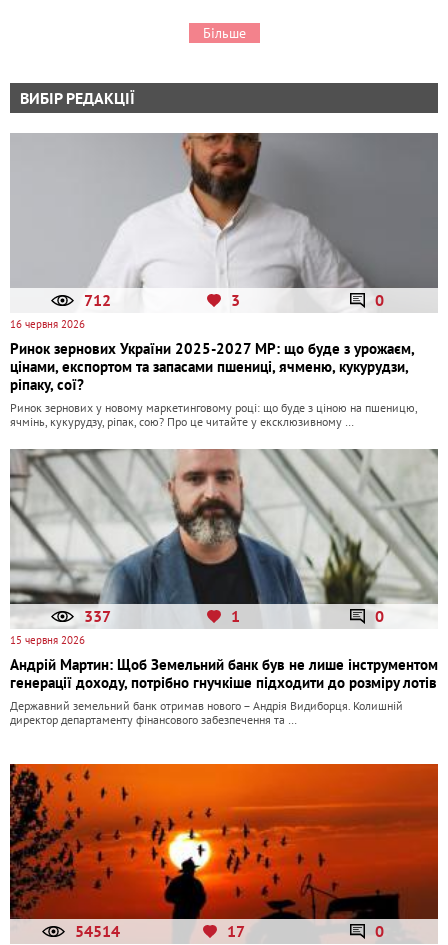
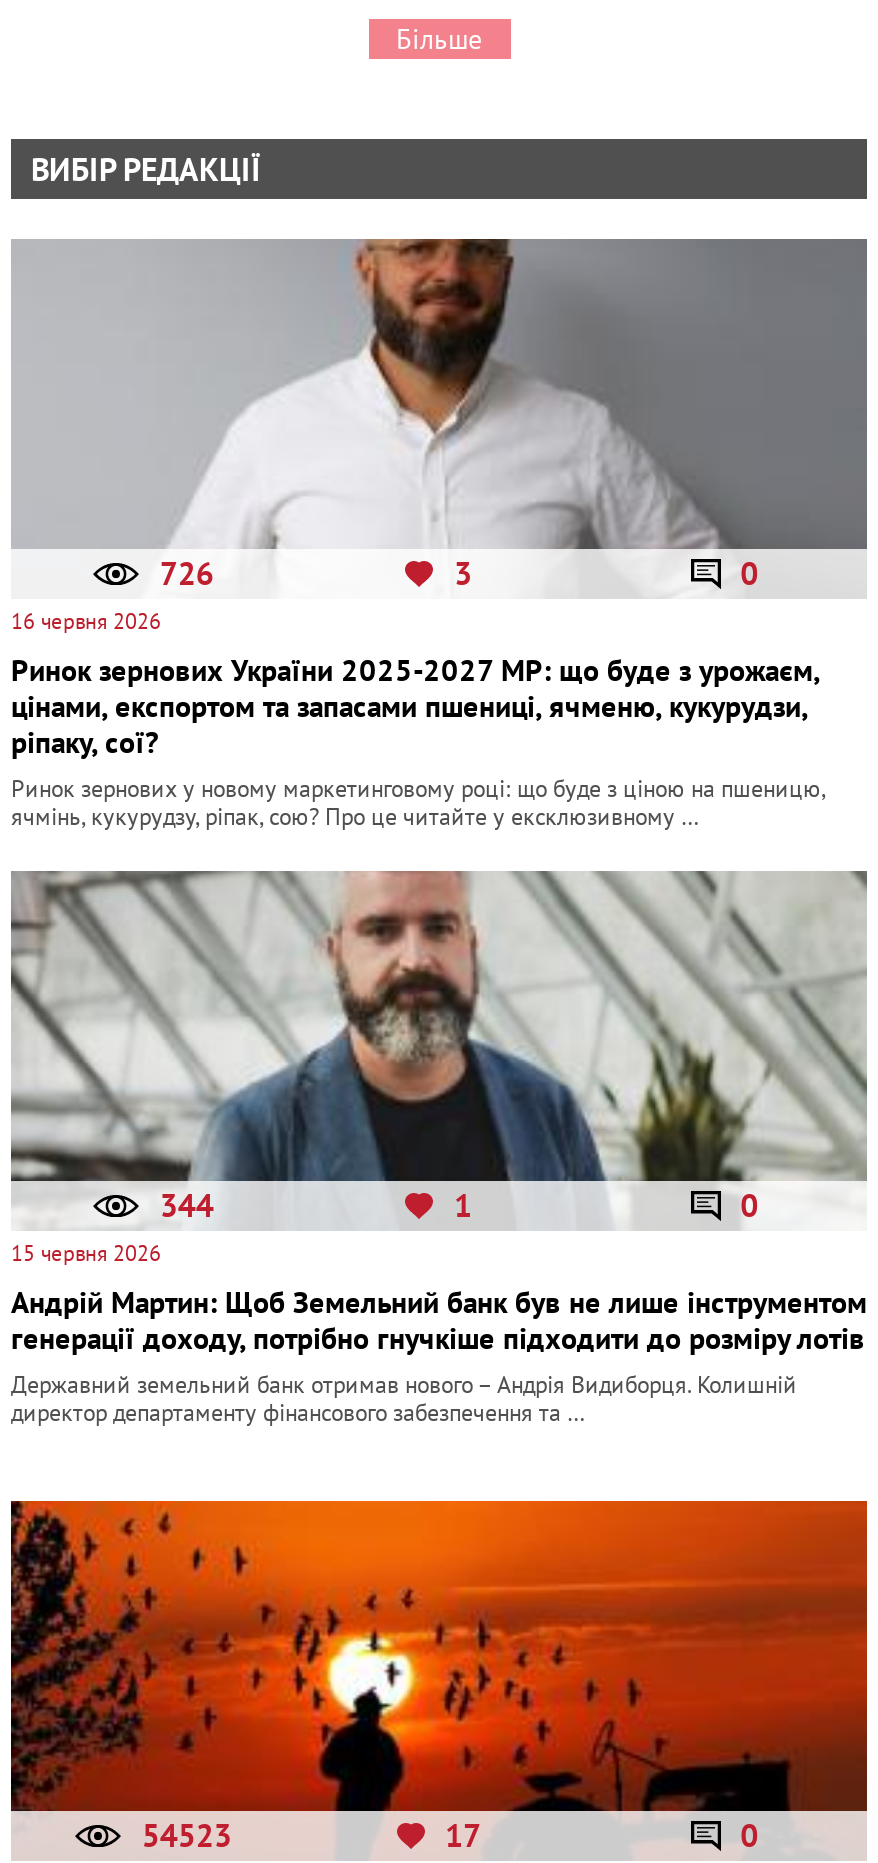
[84,290,111,310] 712 -> [160,553,214,593] 726
[84,606,111,626] 337 -> [160,1185,214,1225] 344
[75,921,120,941] 54514 -> [142,1815,232,1855] 54523

